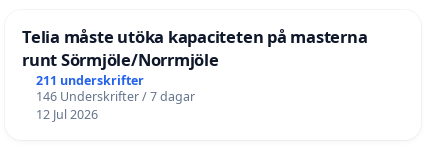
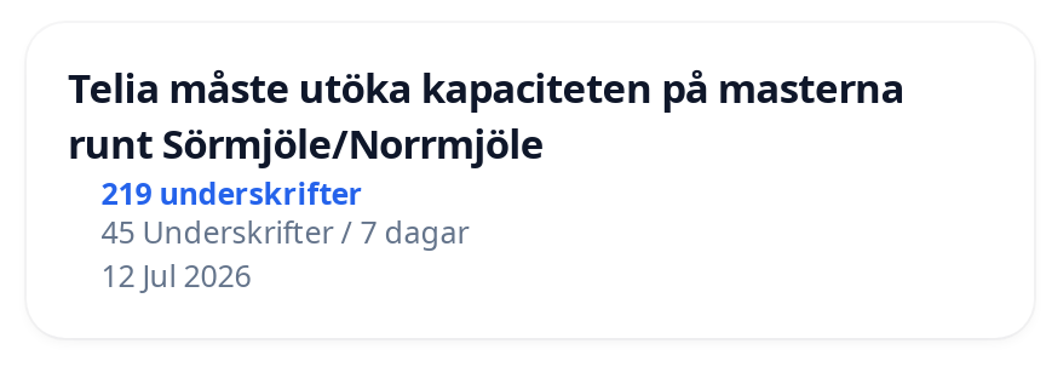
[36,72,144,89] 211 underskrifter -> [101,172,363,213] 219 underskrifter
[36,88,195,105] 146 Underskrifter / 7 dagar -> [101,211,469,252] 45 Underskrifter / 7 dagar

